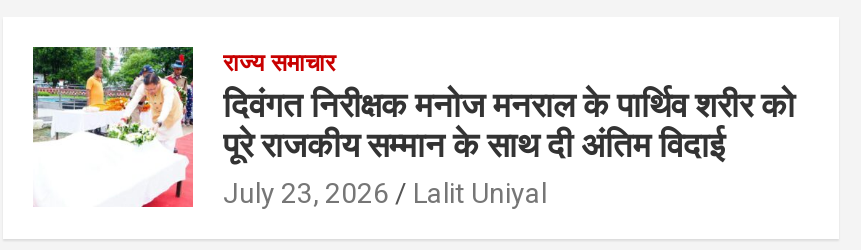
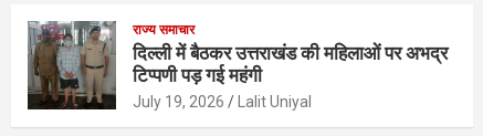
[33,45,795,209] [image] | दिवंगत निरीक्षक मनोज मनराल के पार्थिव शरीर को | पूरे राजकीय सम्मान के साथ दी अंतिम विदाई | July 23, 2026 -> [27,21,448,111] [image] | दिल्ली में बैठकर उत्तराखंड की महिलाओं पर अभद्र | टिप्पणी पड़ गई महंगी | July 19, 2026

